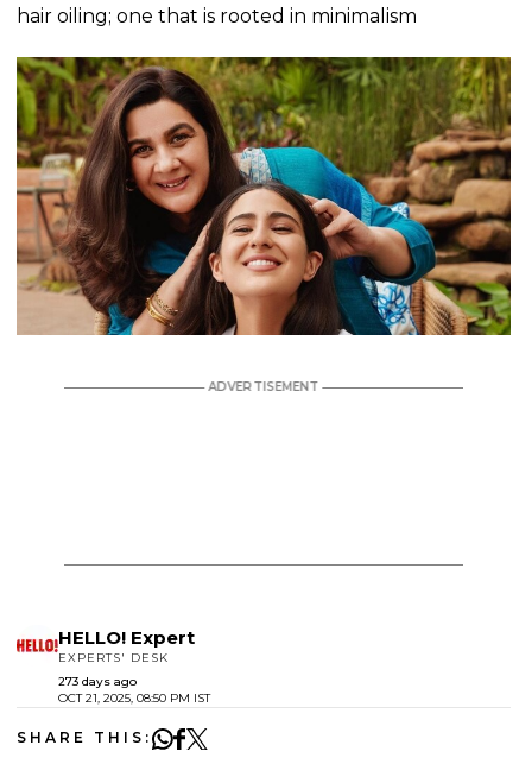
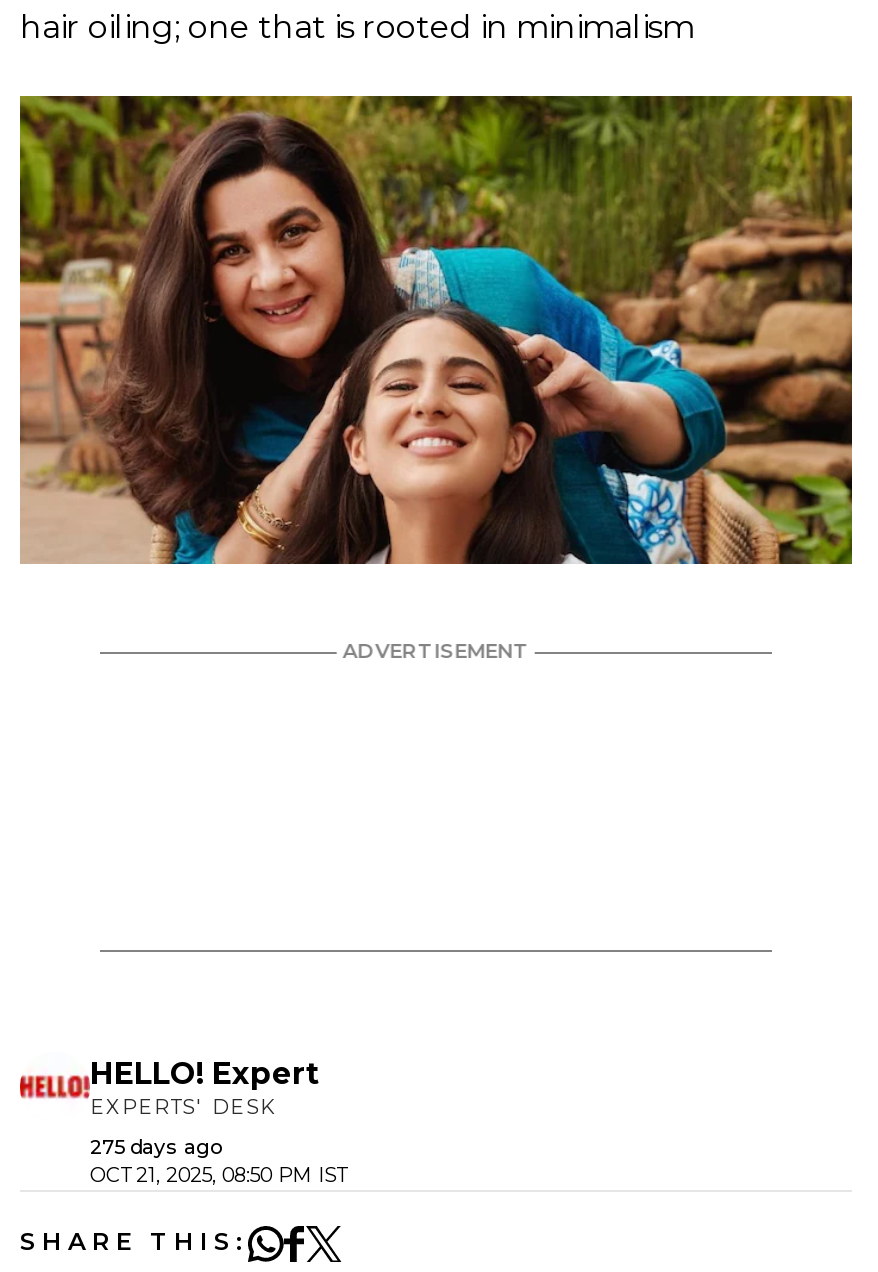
[58,674,137,689] 273 days ago -> [90,1134,222,1160] 275 days ago

